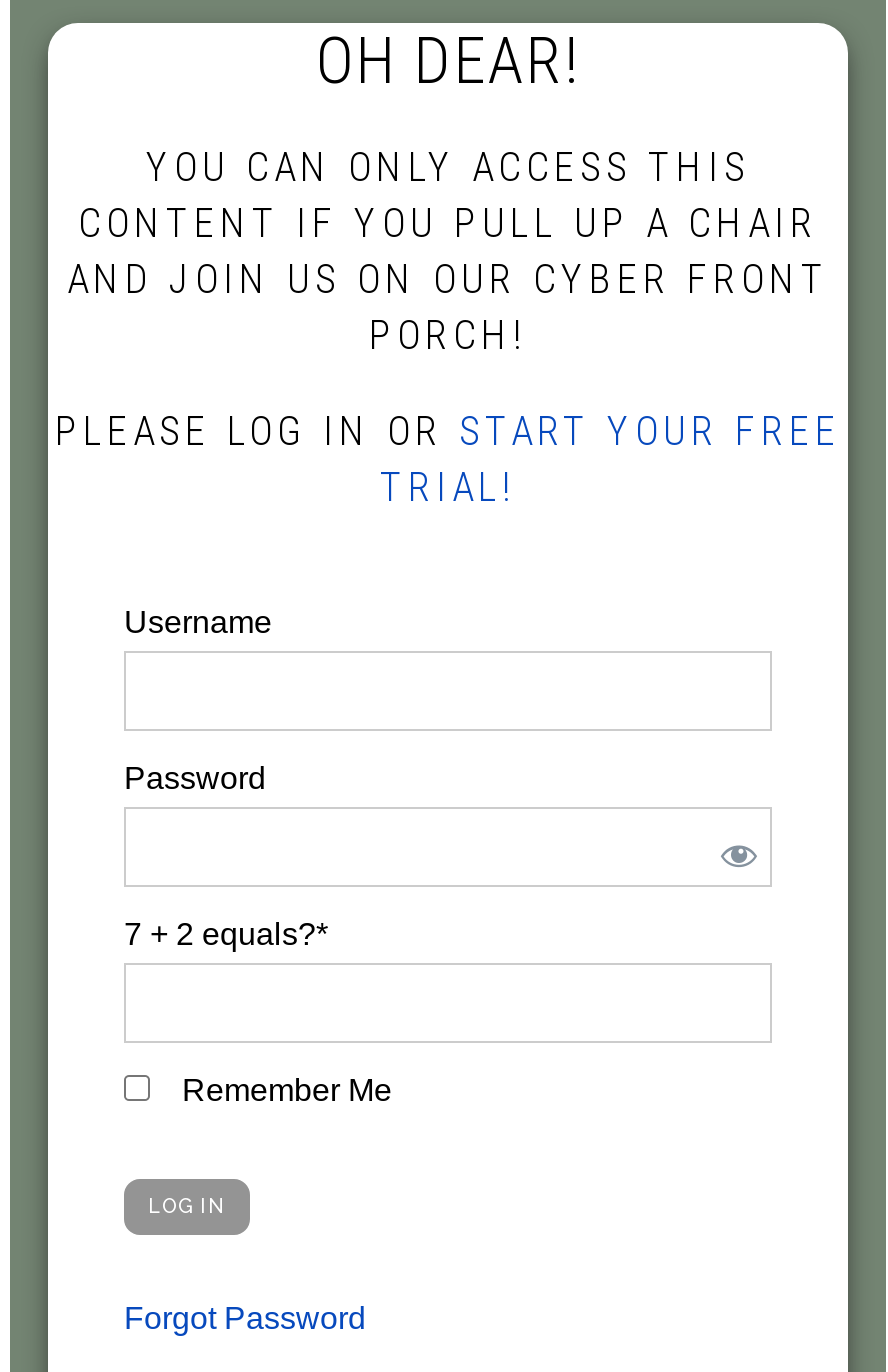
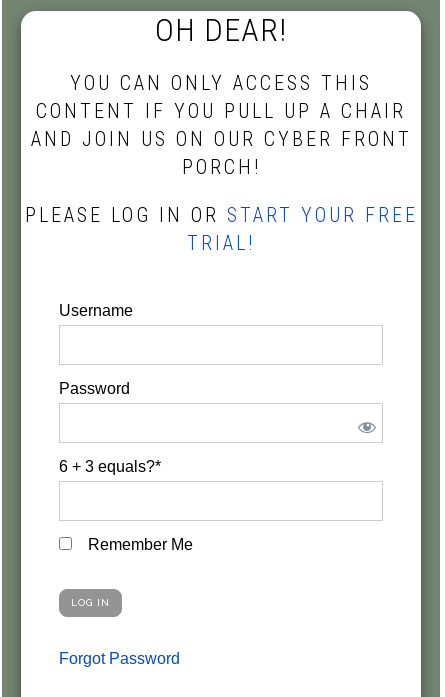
[124,917,328,951] 7 + 2 equals?* -> [59,458,161,475] 6 + 3 equals?*

